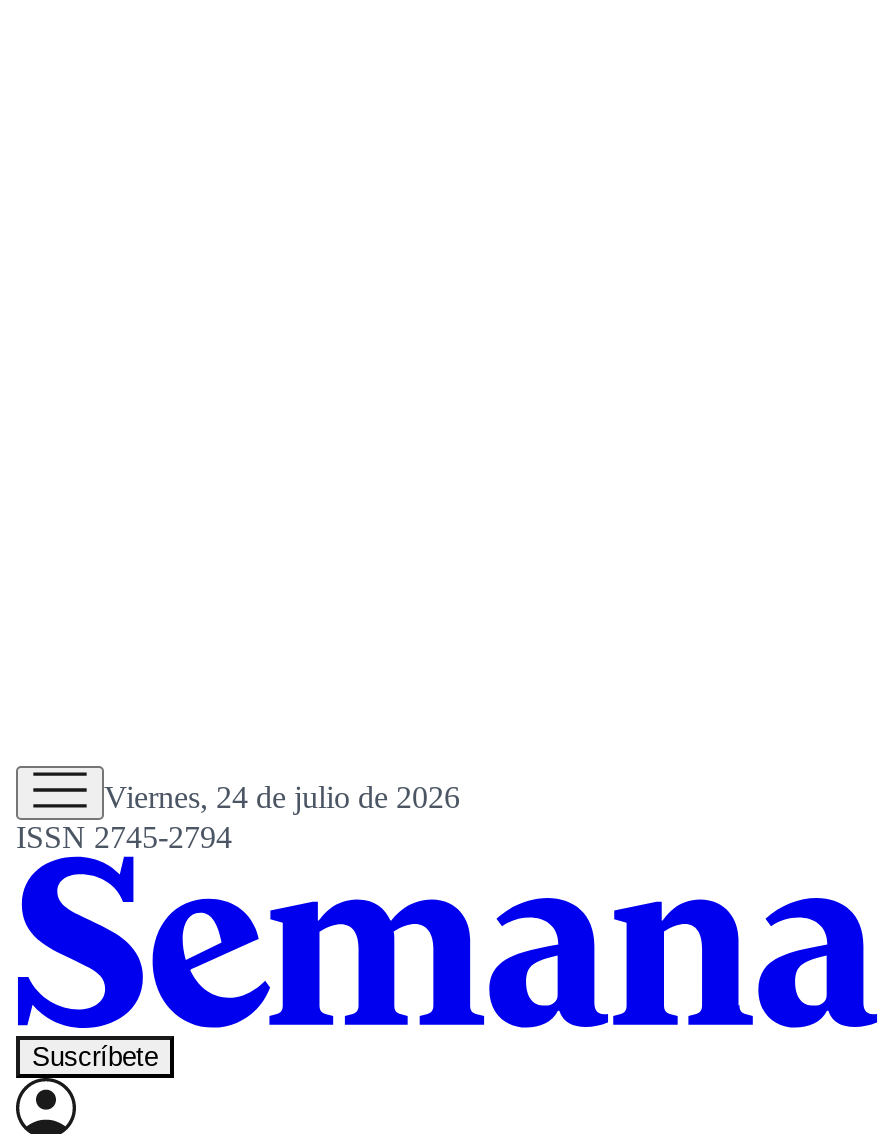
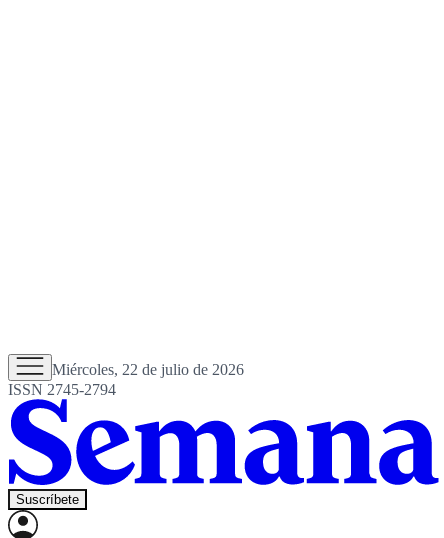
[104,780,460,814] Viernes, 24 de julio de 2026 -> [52,361,244,378] Miércoles, 22 de julio de 2026

